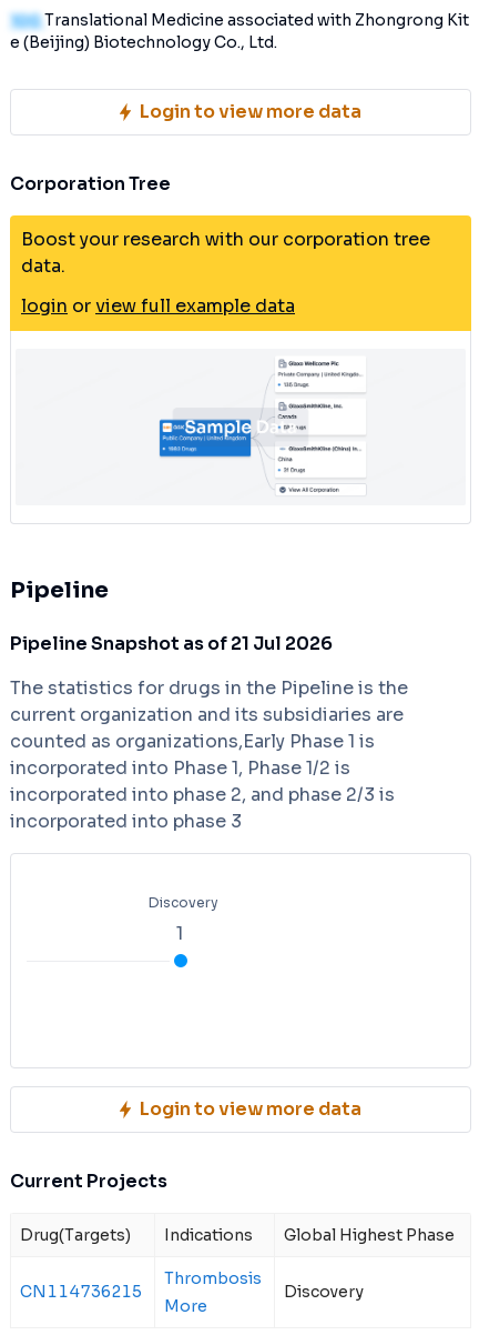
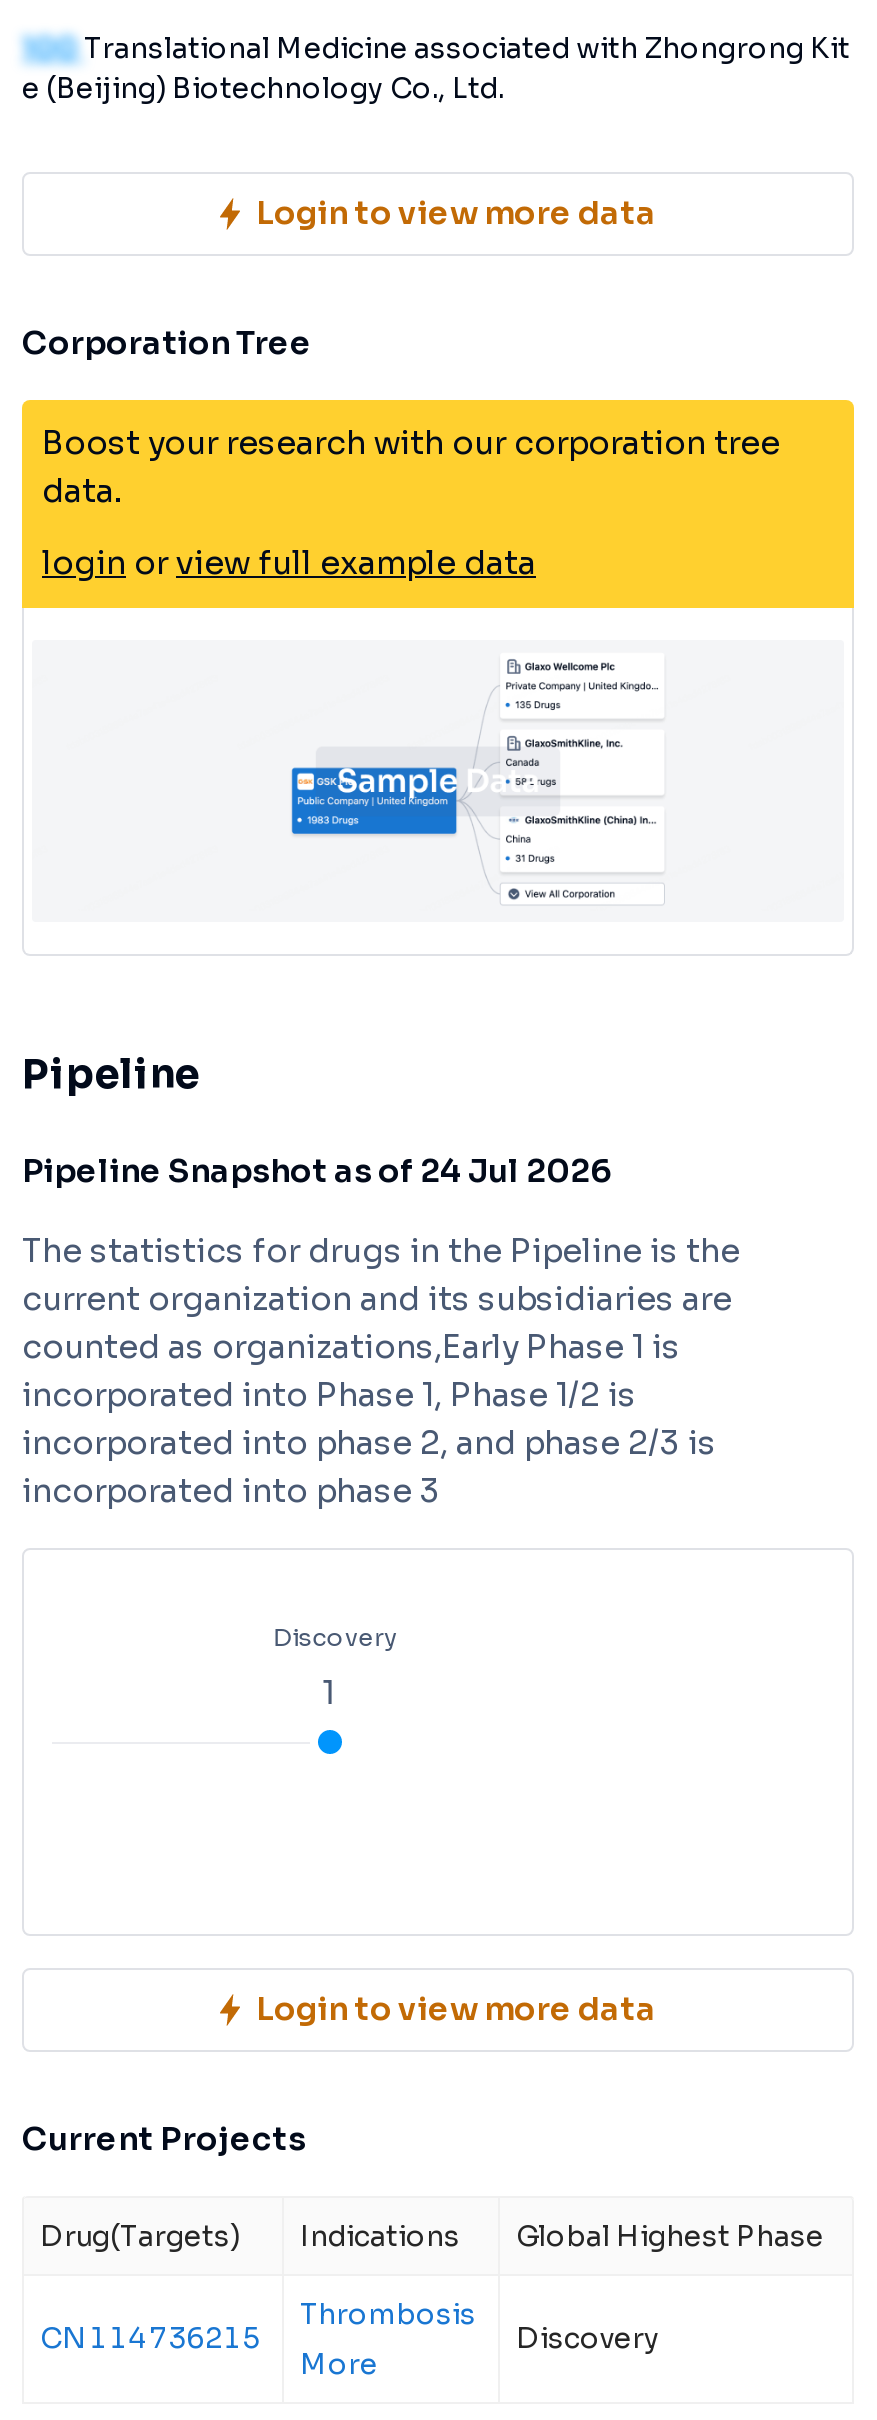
[10,632,333,655] Pipeline Snapshot as of 21 Jul 2026 -> [22,1150,612,1192] Pipeline Snapshot as of 24 Jul 2026

